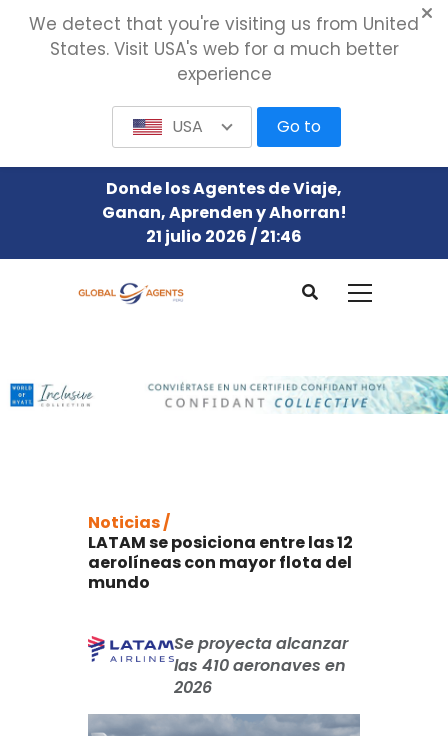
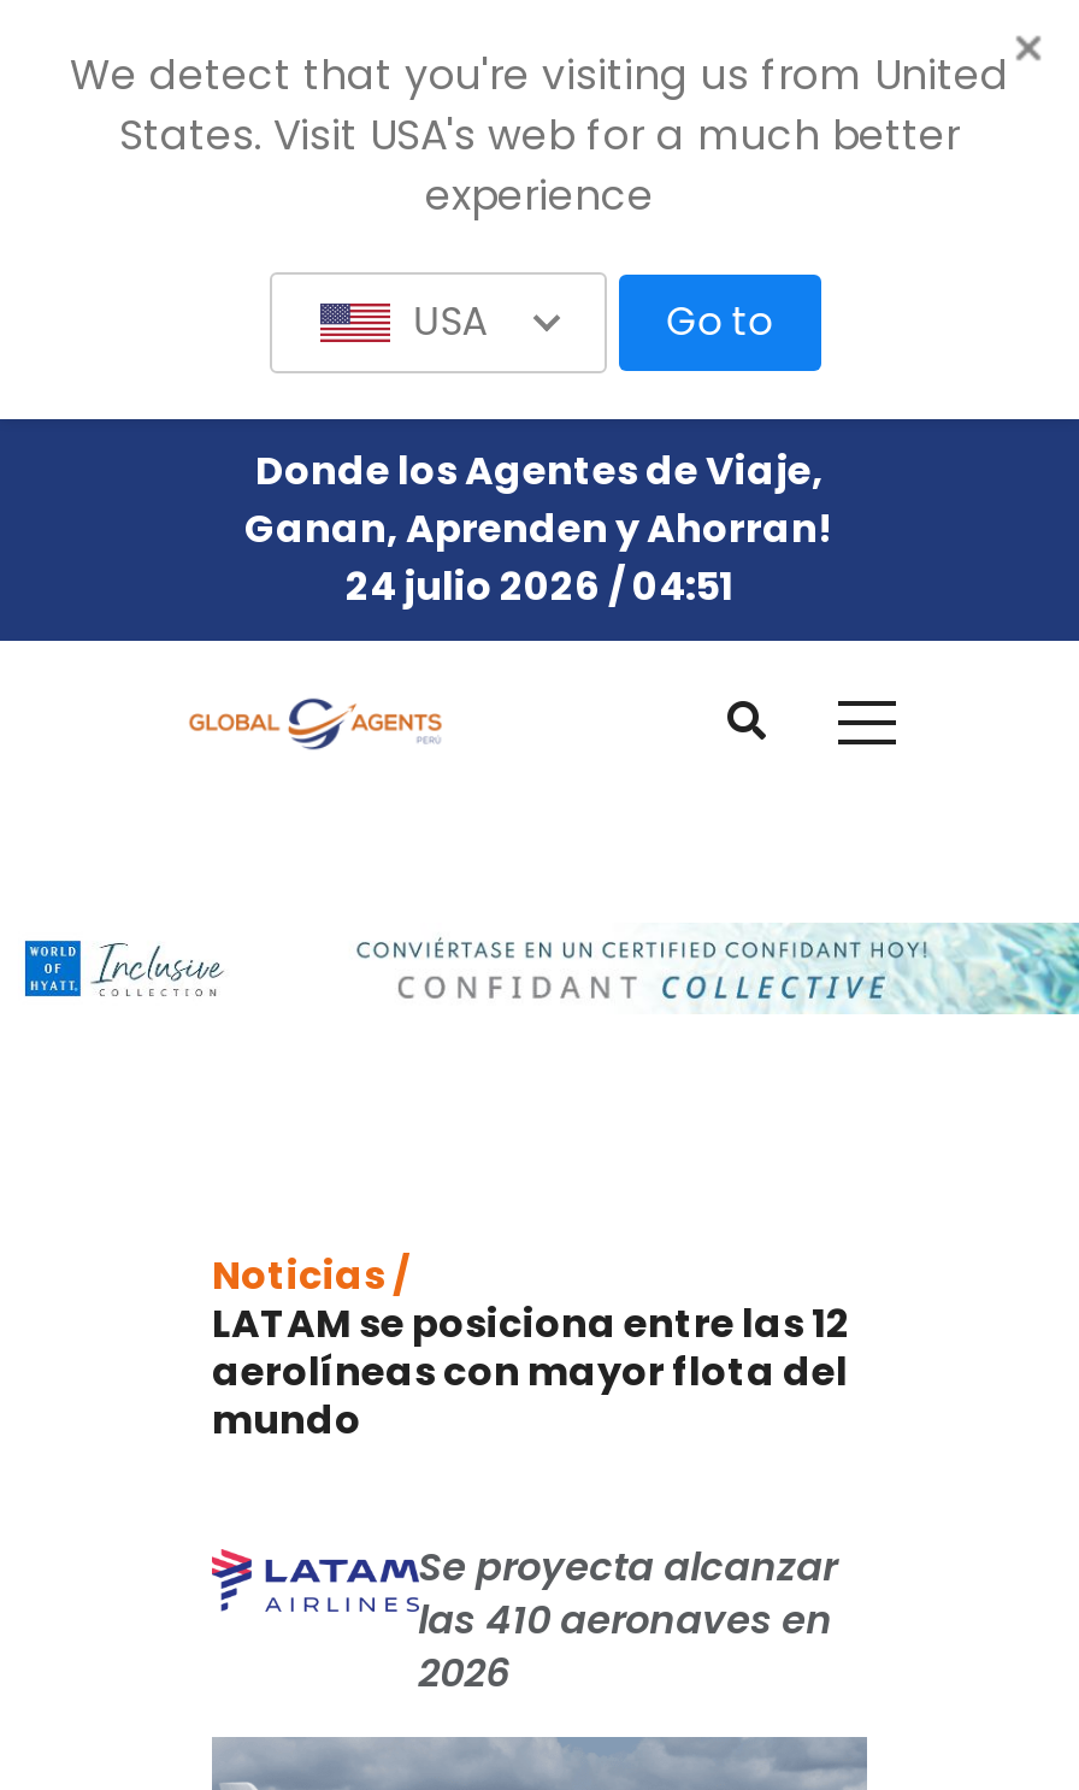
[146,225,302,248] 21 julio 2026 / 21:46 -> [346,559,733,614] 24 julio 2026 / 04:51

